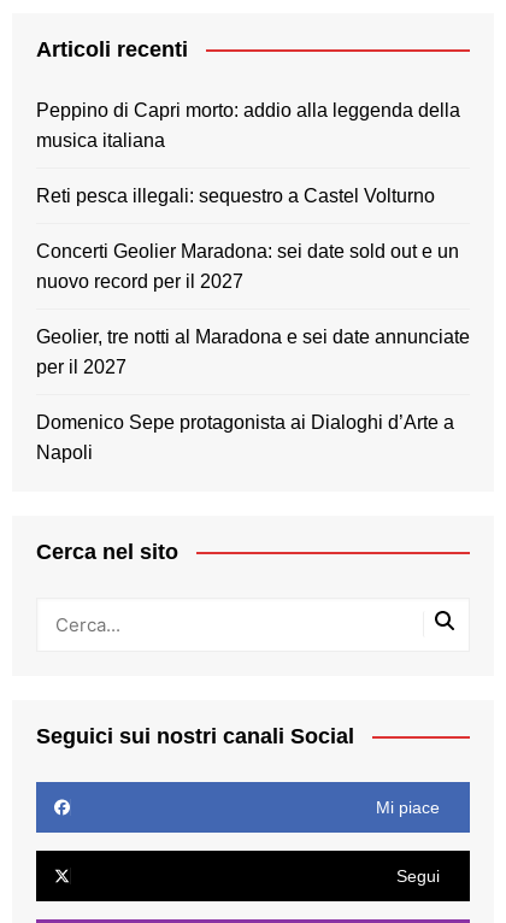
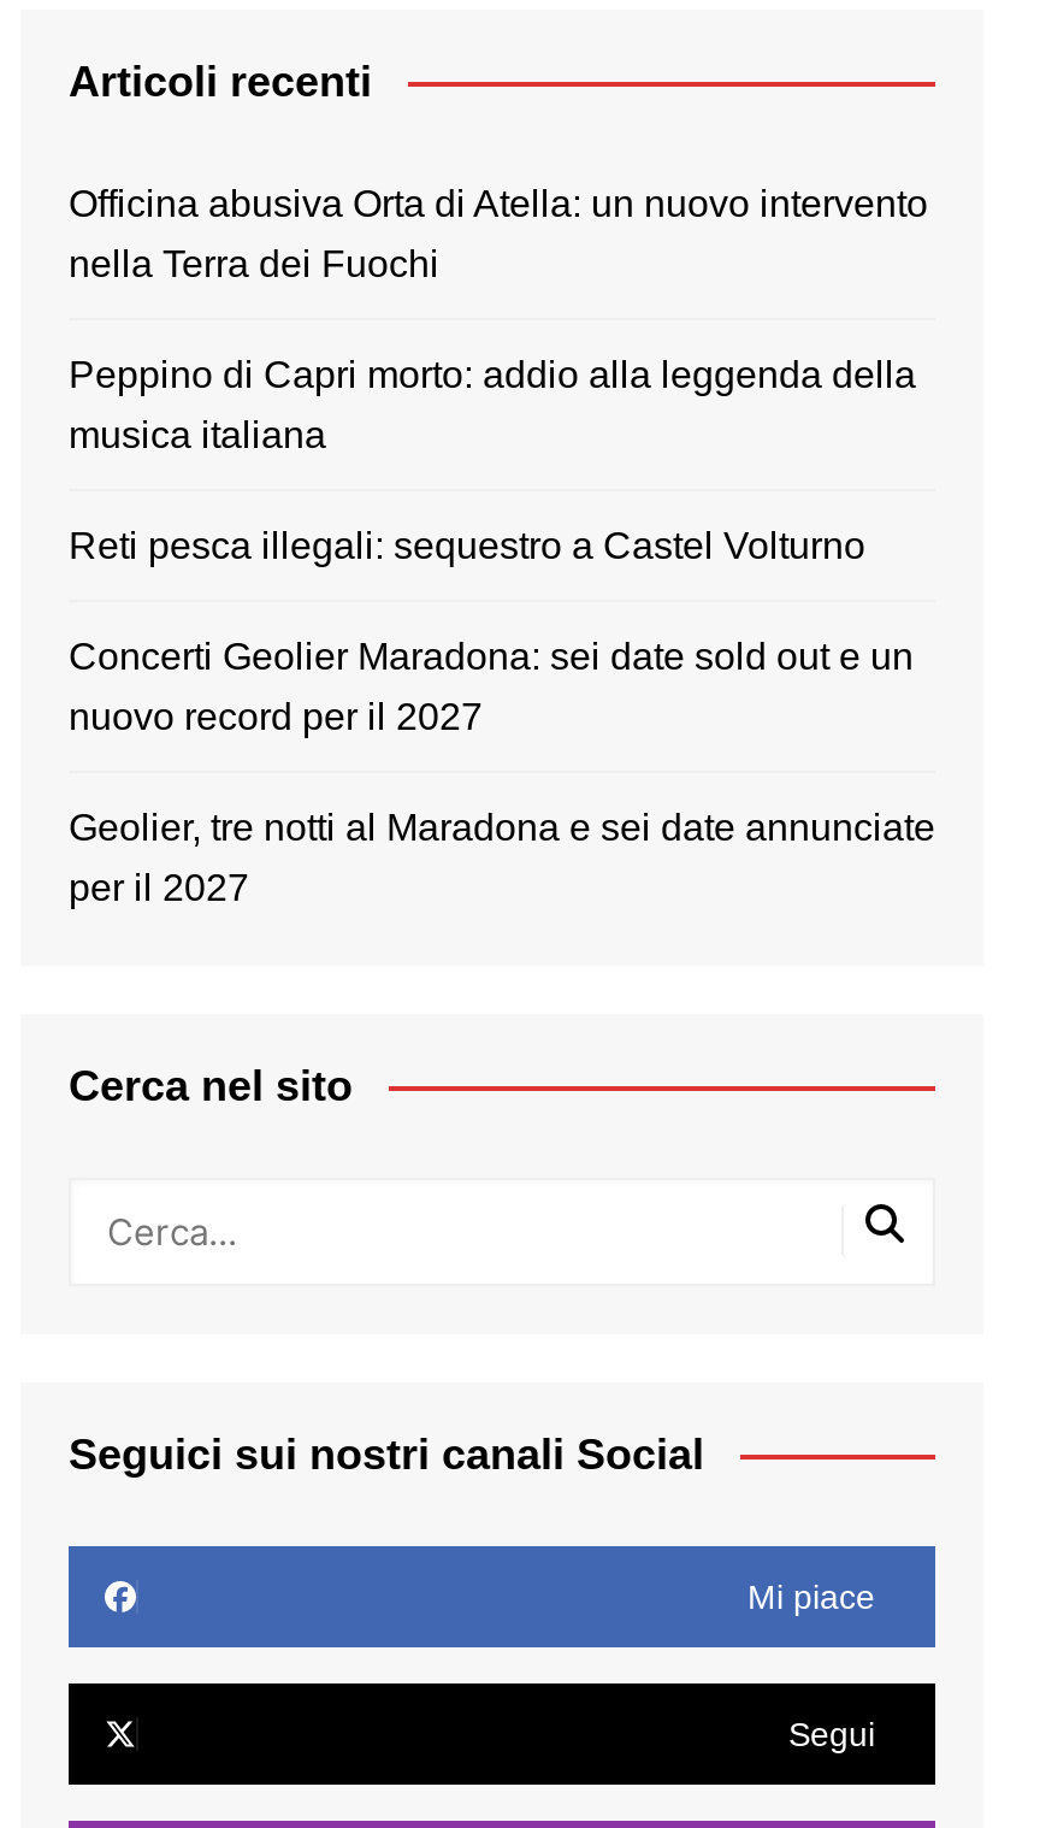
none -> [69,183,928,284] Officina abusiva Orta di Atella: un nuovo intervento | nella Terra dei Fuochi
moved [36,100,470,377] -> [69,354,935,907]: Peppino di Capri morto: addio alla leggenda della | musica italiana | Reti pesca illegali: sequestro a Castel Volturno | Concerti Geolier Maradona: sei date sold out e un | nuovo record per il 2027 | Geolier, tre notti al Maradona e sei date annunciate | per il 2027
[36,412,454,462] Domenico Sepe protagonista ai Dialoghi d’Arte a | Napoli -> none

